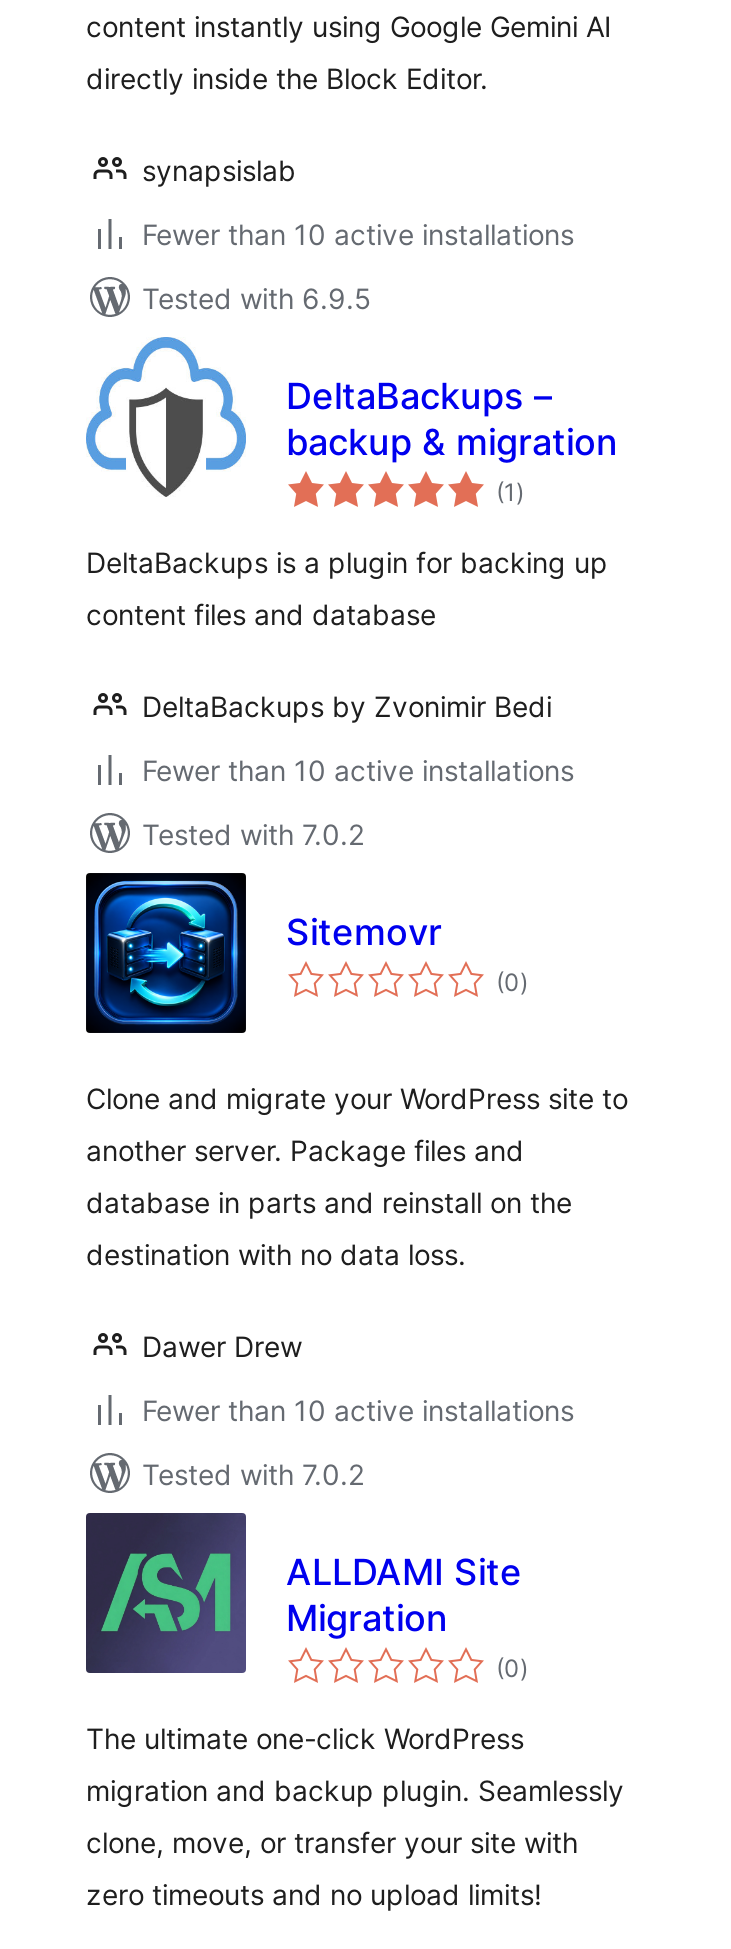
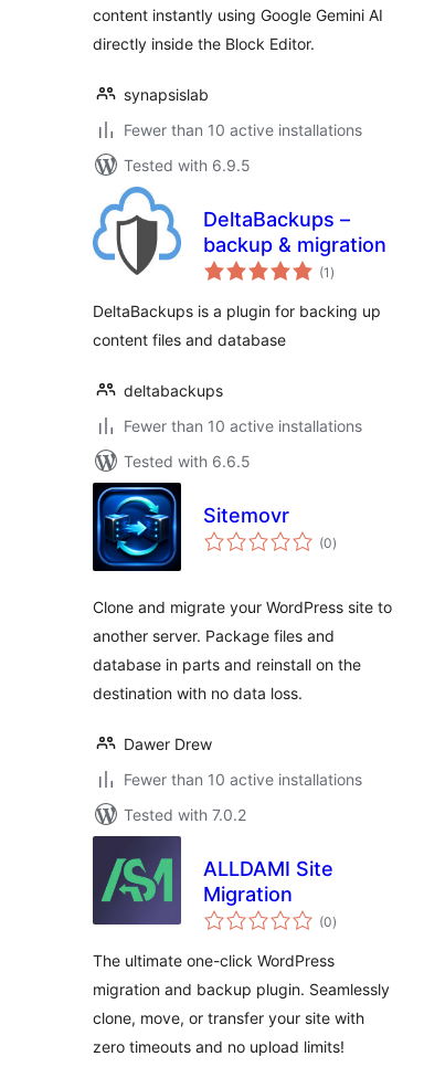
[142,689,552,723] DeltaBackups by Zvonimir Bedi -> [124,381,223,400] deltabackups
[142,817,364,851] Tested with 7.0.2 -> [124,452,251,471] Tested with 6.6.5

